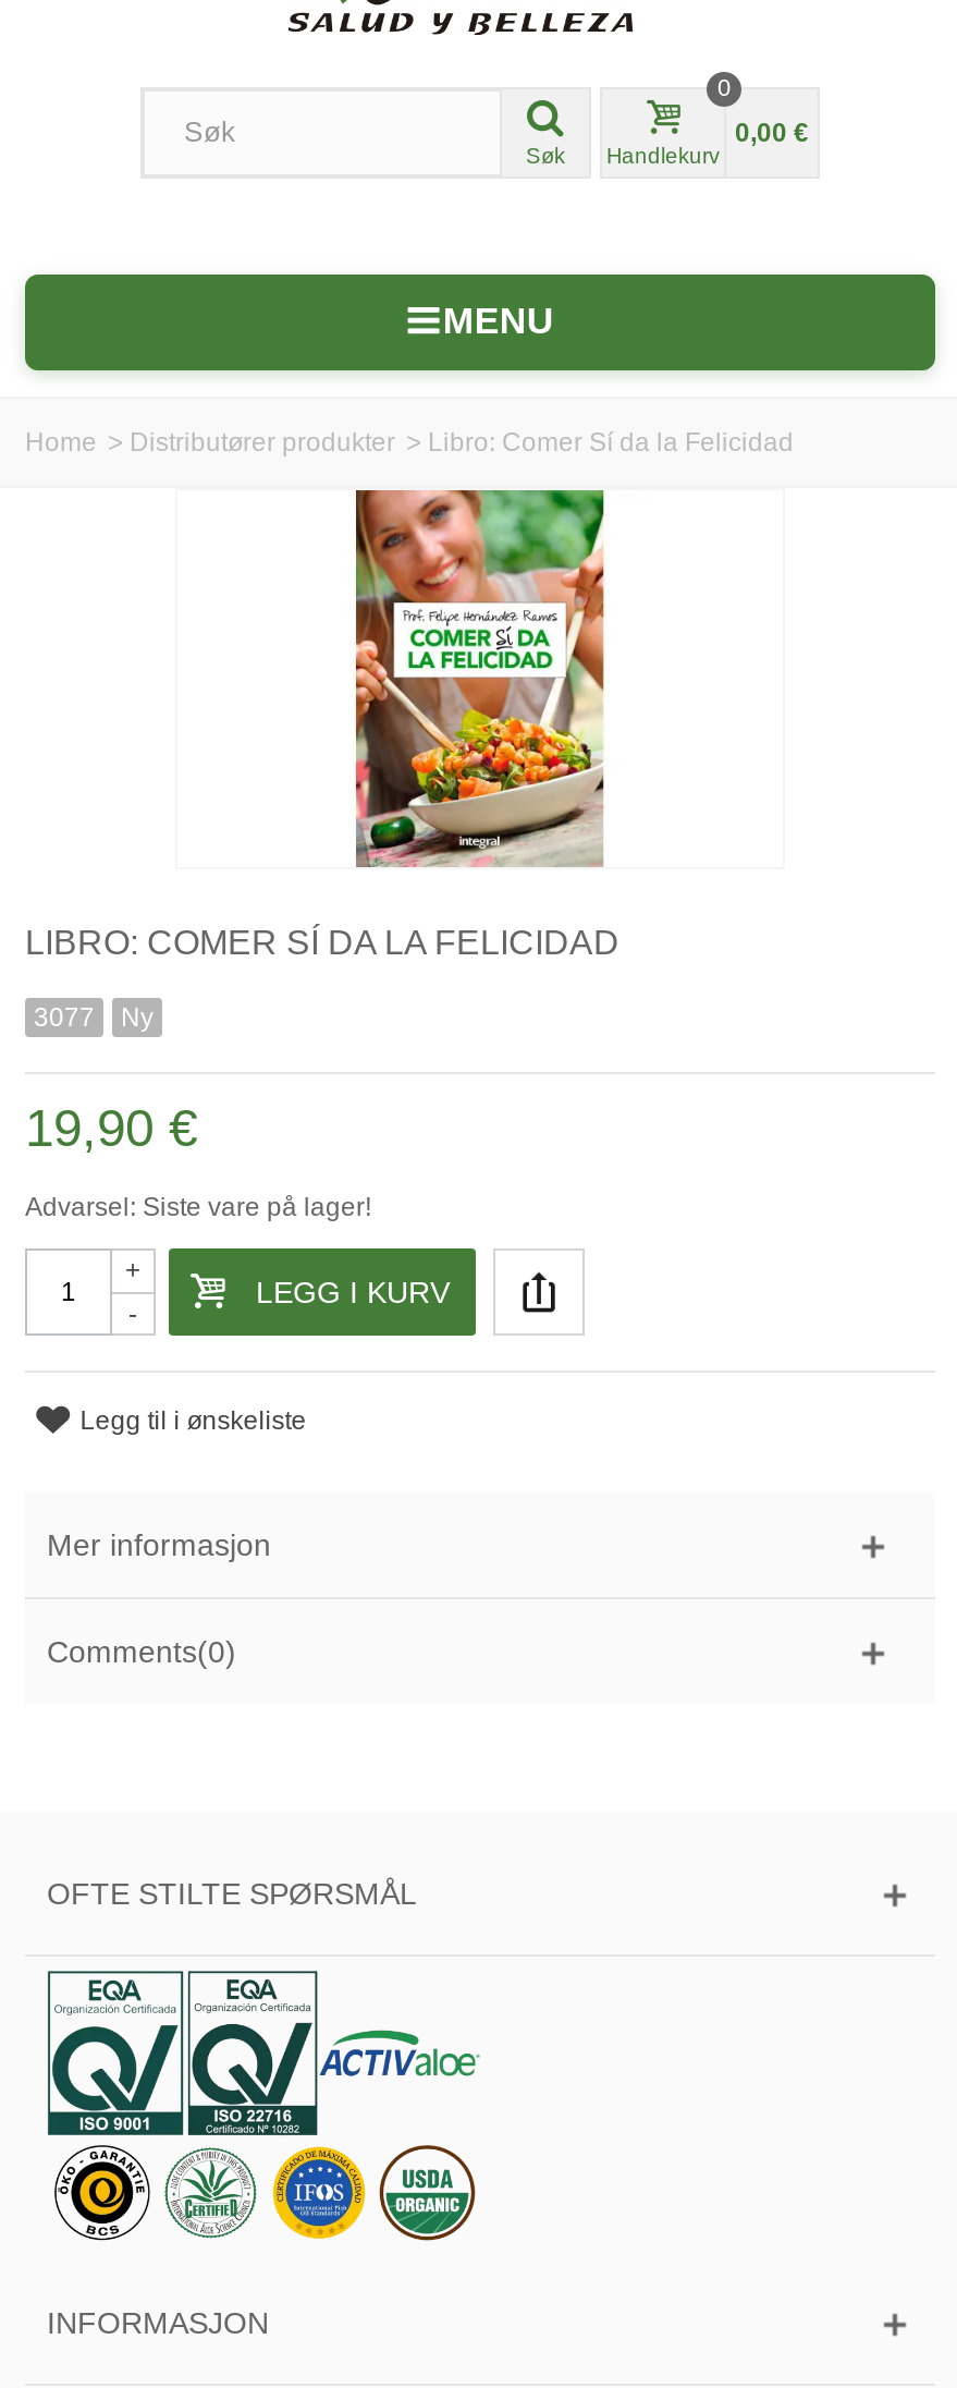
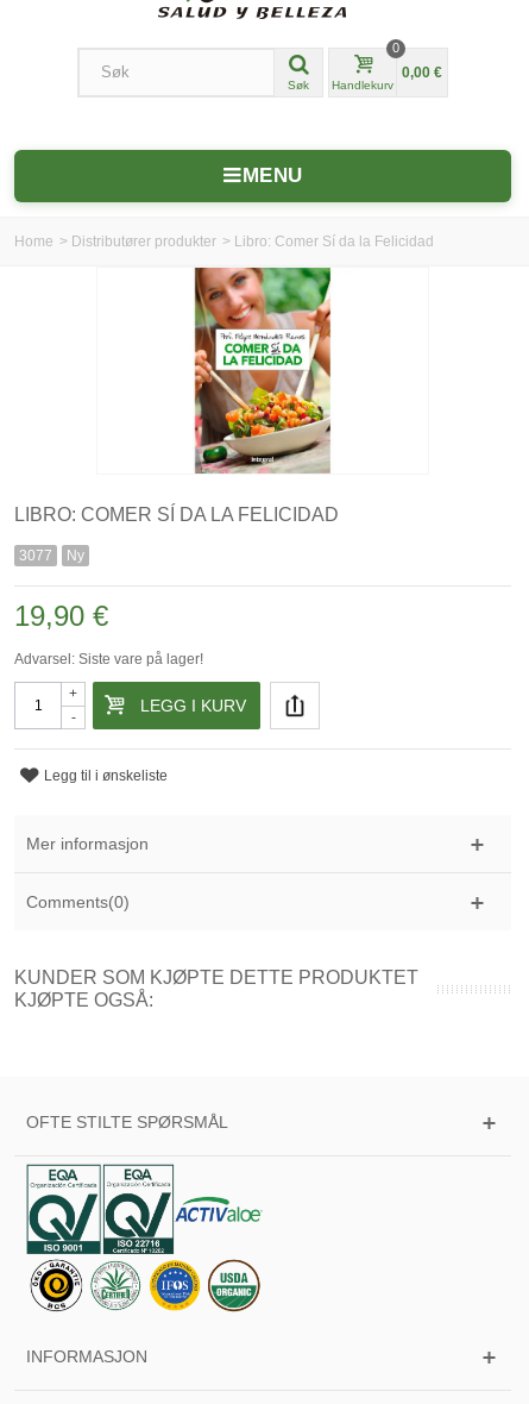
none -> [14,967,418,1010] KUNDER SOM KJØPTE DETTE PRODUKTET | KJØPTE OGSÅ:

